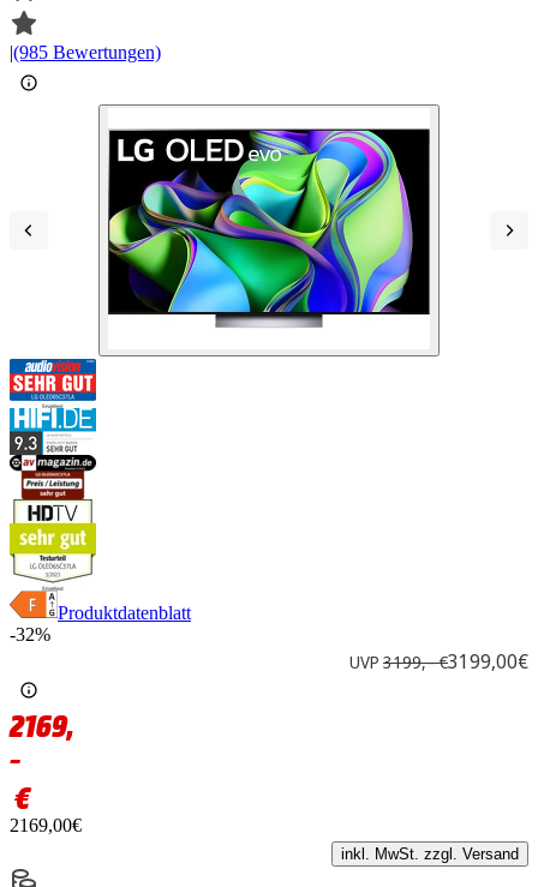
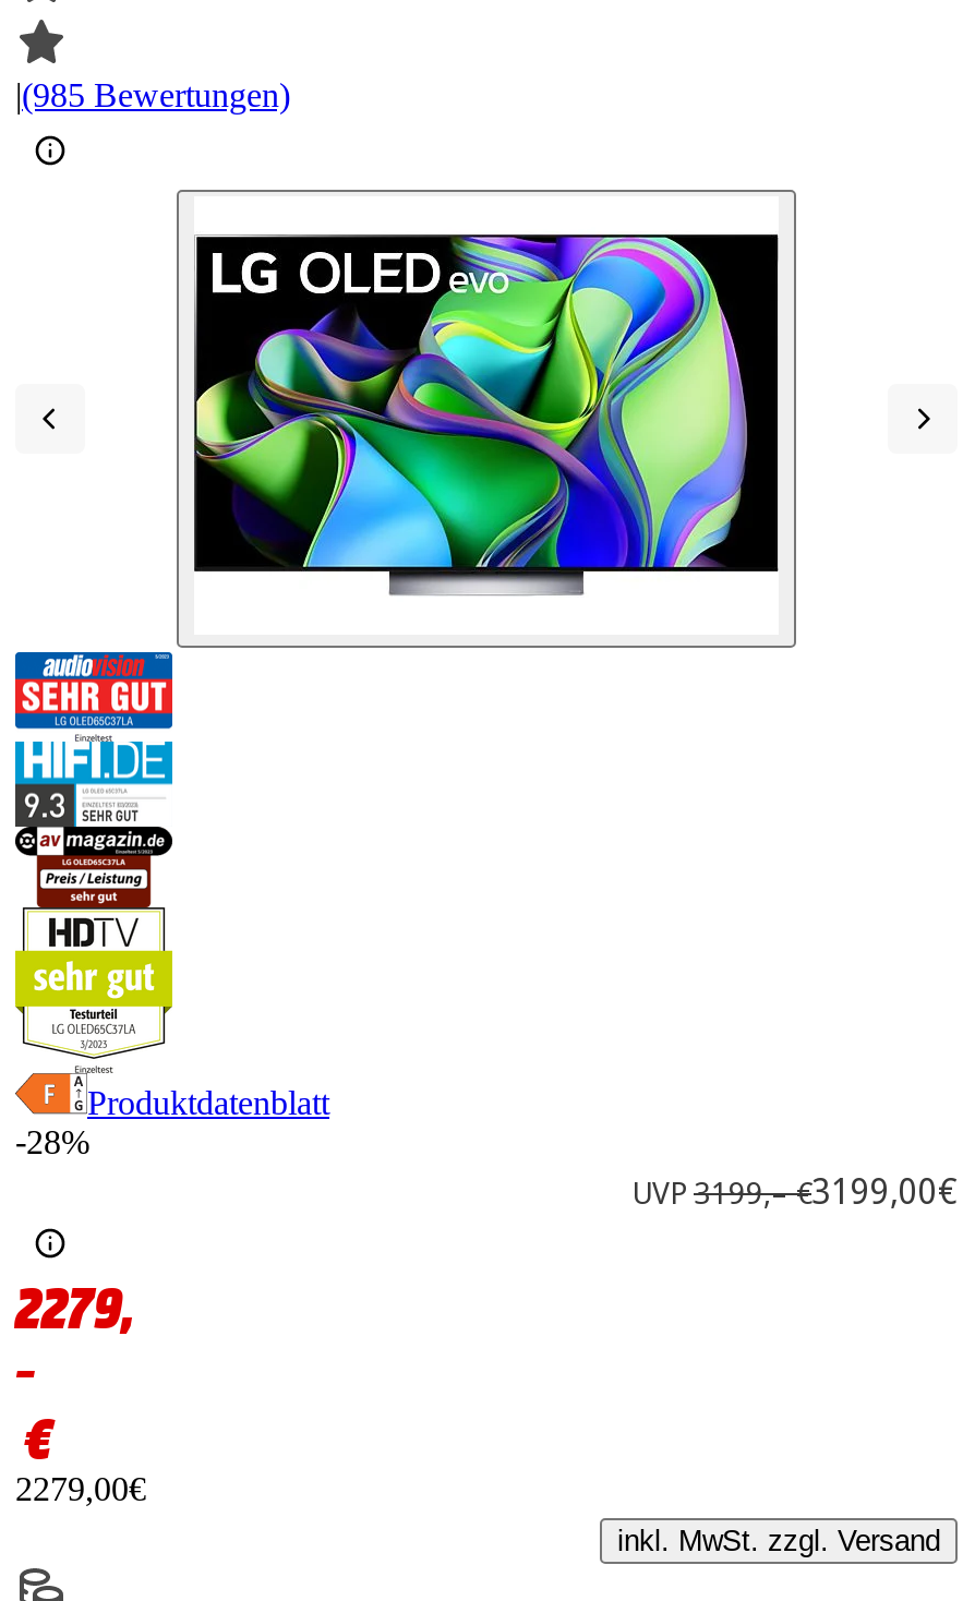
[10,624,50,644] -32% -> [15,1123,89,1160] -28%
[10,704,74,743] 2169, -> [15,1269,135,1339] 2279,
[10,815,82,835] 2169,00€ -> [15,1470,146,1507] 2279,00€

